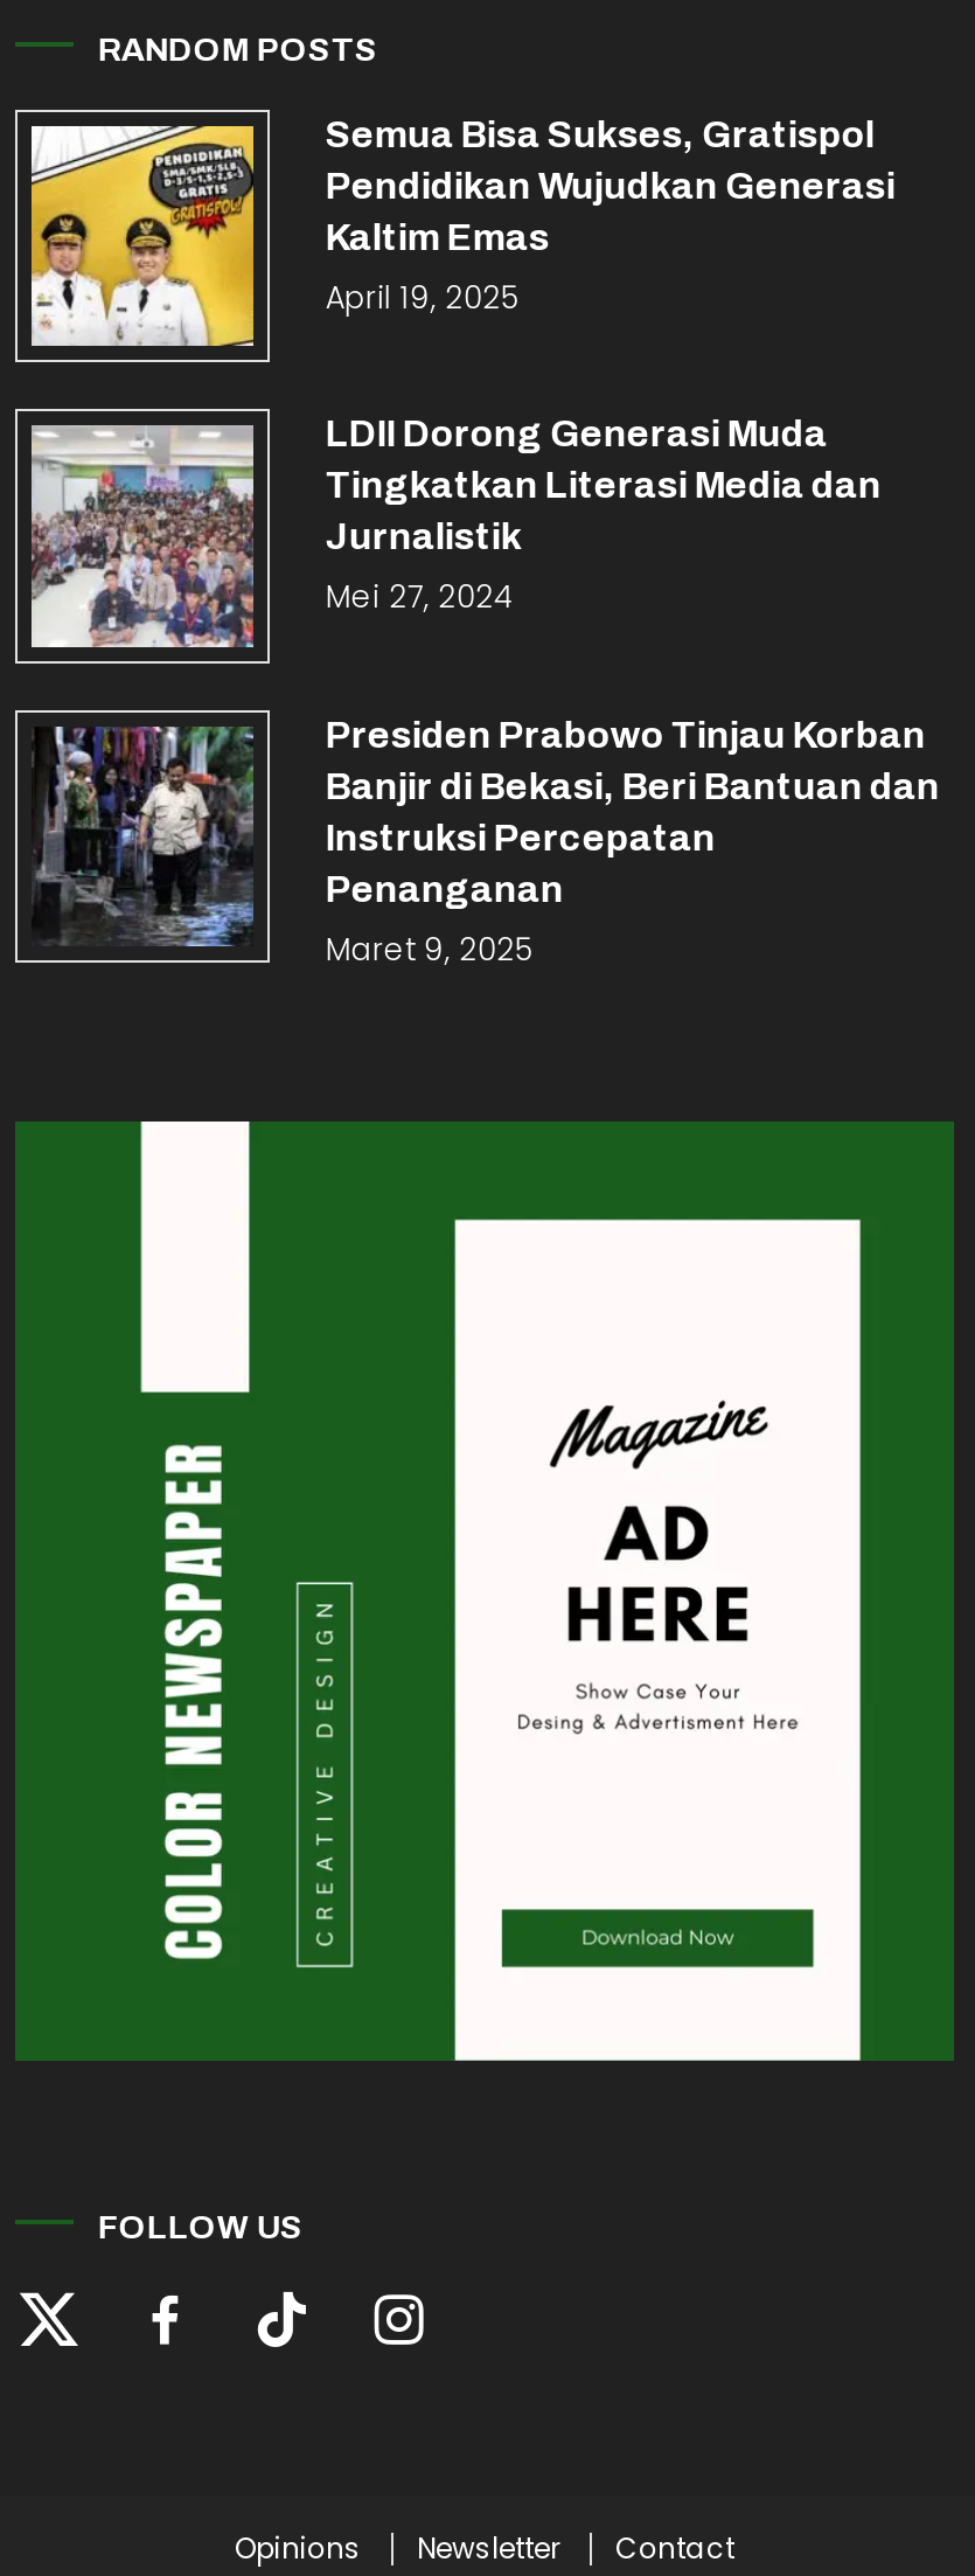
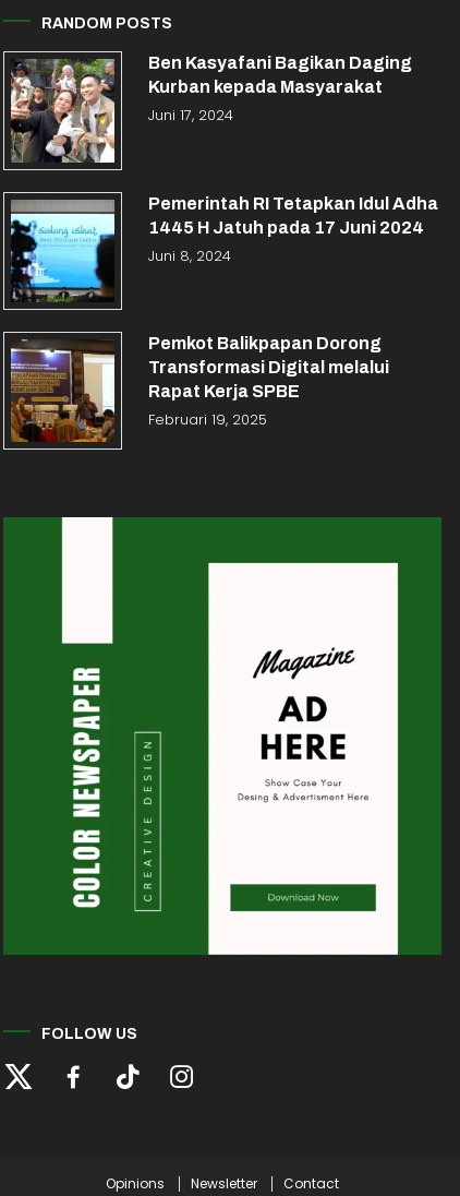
[29,115,895,348] [image] | Semua Bisa Sukses, Gratispol | Pendidikan Wujudkan Generasi | Kaltim Emas | April 19, 2025 -> [10,54,412,163] [image] | Ben Kasyafani Bagikan Daging | Kurban kepada Masyarakat | Juni 17, 2024
[29,415,881,650] [image] | LDII Dorong Generasi Muda | Tingkatkan Literasi Media dan | Jurnalistik | Mei 27, 2024 -> [11,194,438,302] [image] | Pemerintah RI Tetapkan Idul Adha | 1445 H Jatuh pada 17 Juni 2024 | Juni 8, 2024
[32,715,940,972] [image] | Presiden Prabowo Tinjau Korban | Banjir di Bekasi, Beri Bantuan dan | Instruksi Percepatan | Penanganan | Maret 9, 2025 -> [10,334,389,442] [image] | Pemkot Balikpapan Dorong | Transformasi Digital melalui | Rapat Kerja SPBE | Februari 19, 2025

